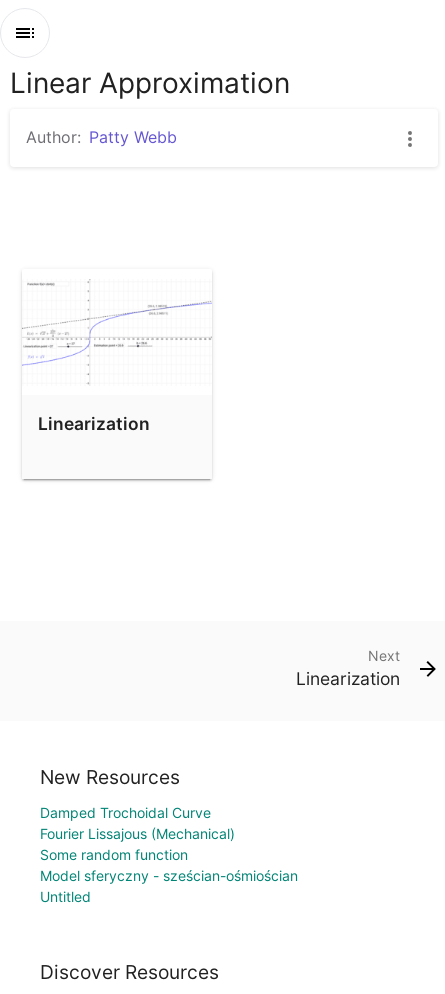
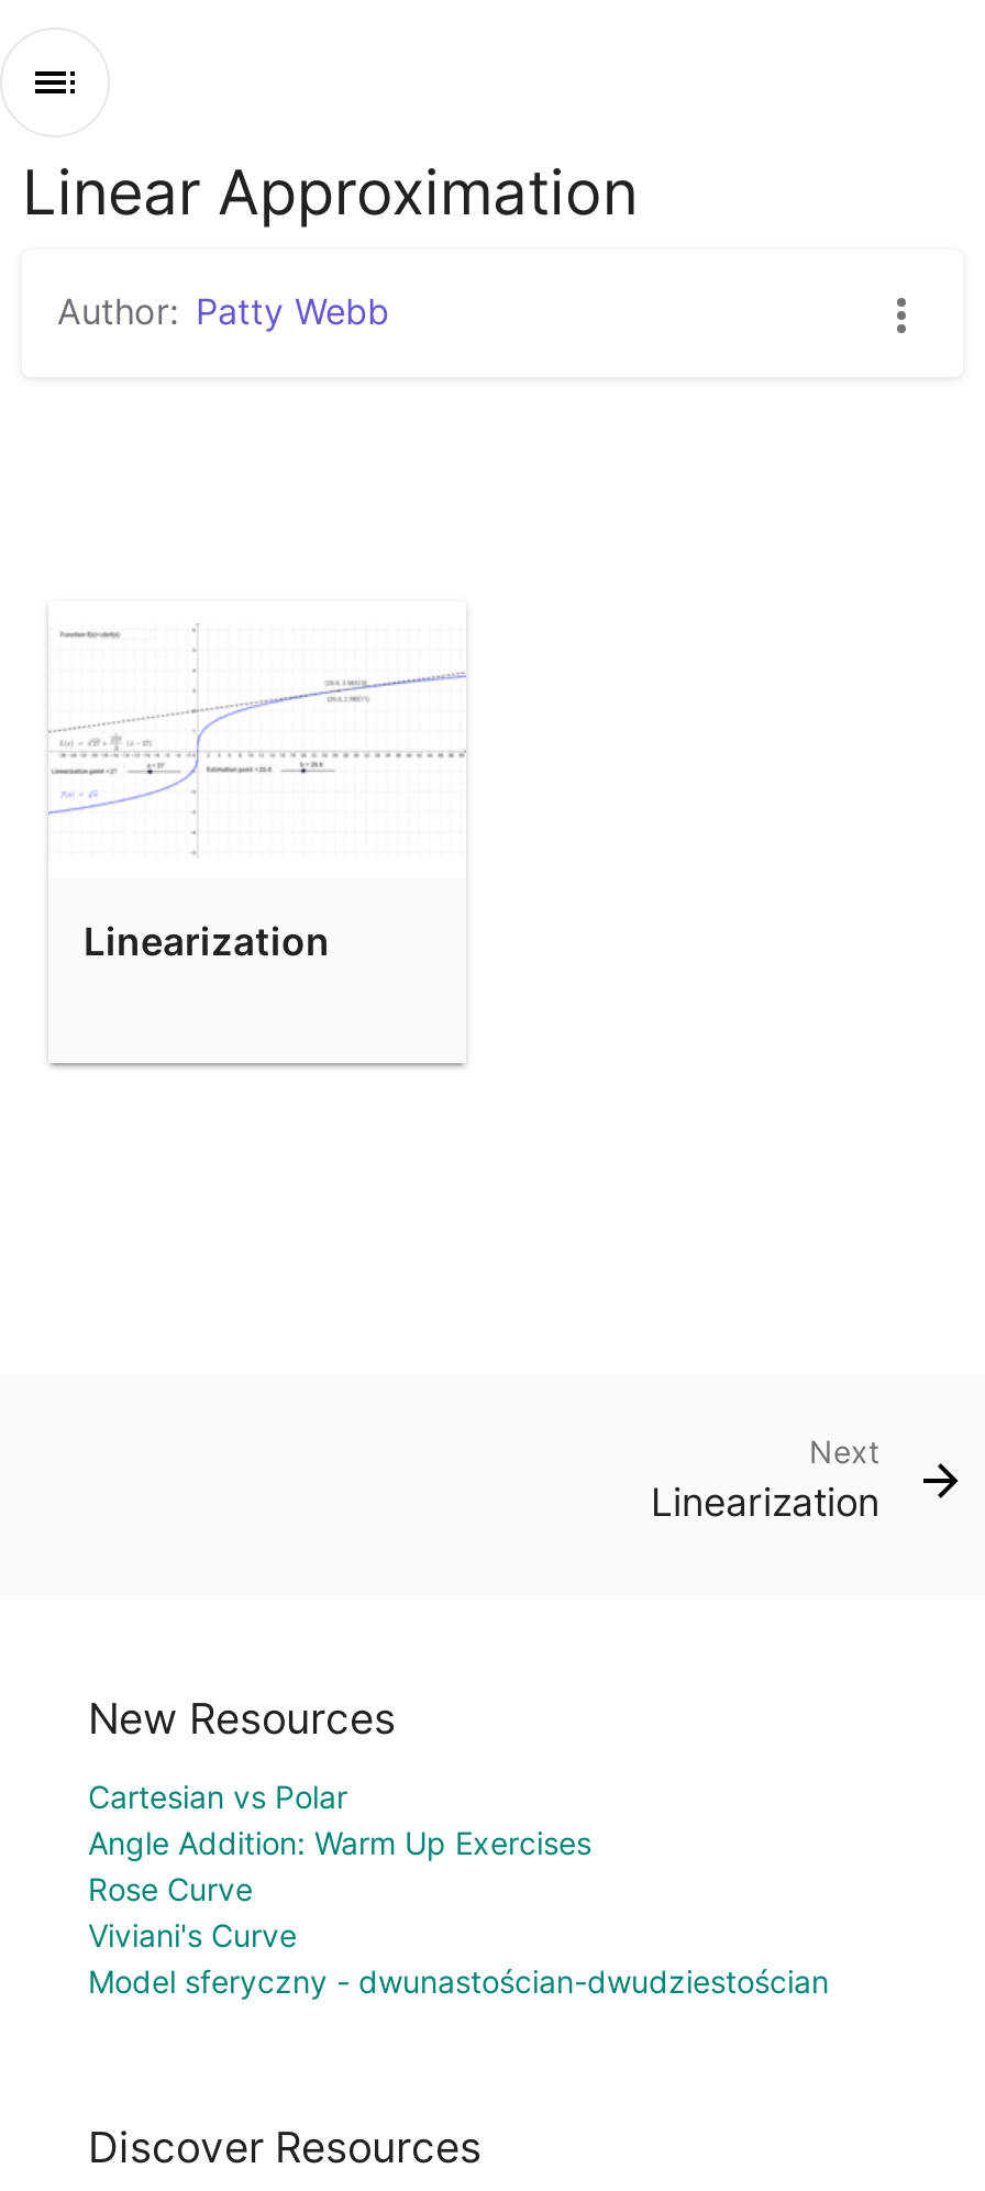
[40,804,298,905] Damped Trochoidal Curve | Fourier Lissajous (Mechanical) | Some random function | Model sferyczny - sześcian-ośmiościan | Untitled -> [88,1777,829,1999] Cartesian vs Polar | Angle Addition: Warm Up Exercises | Rose Curve | Viviani's Curve | Model sferyczny - dwunastościan-dwudziestościan

